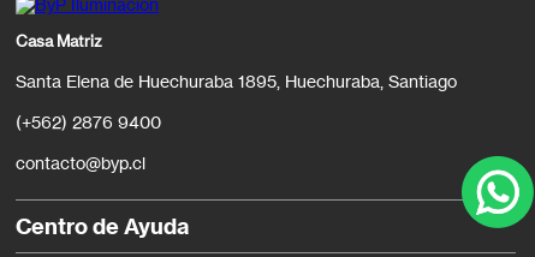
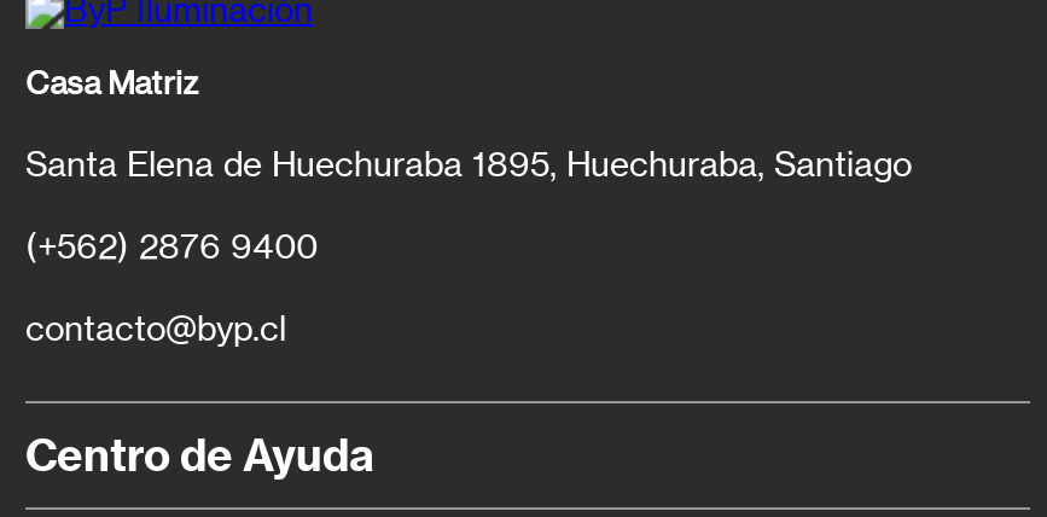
[460,155,531,229] [image] -> none

